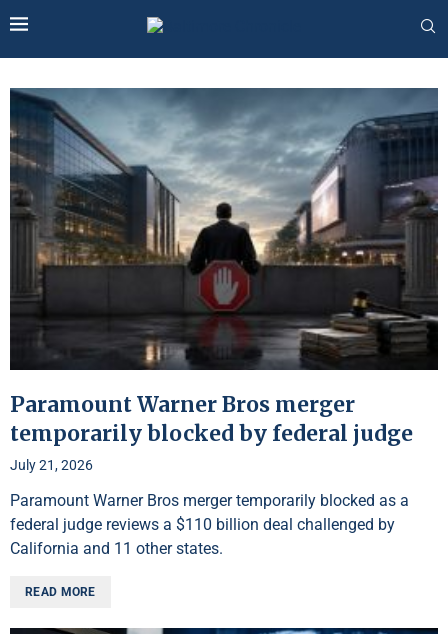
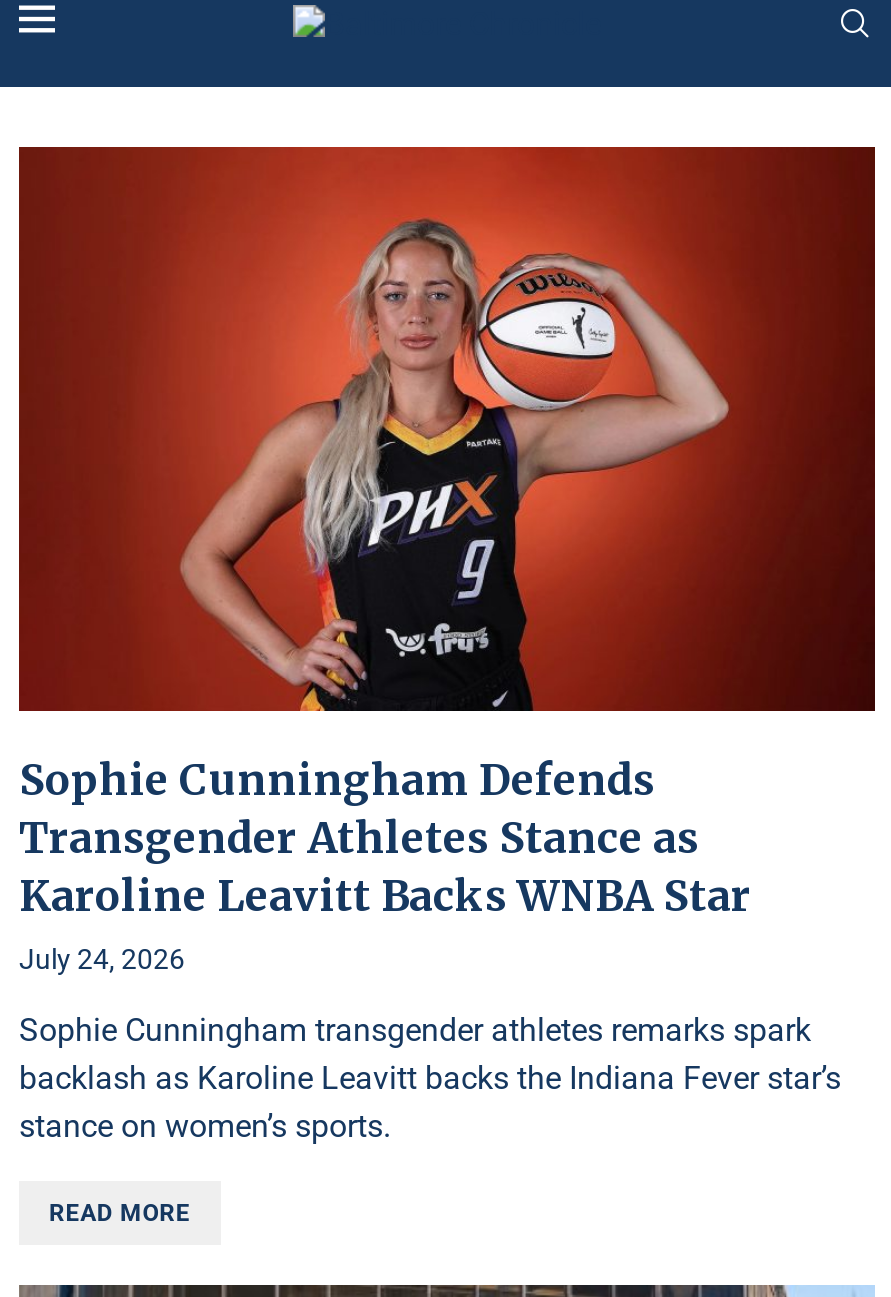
[9,87,439,473] [image] | Paramount Warner Bros merger | temporarily blocked by federal judge | July 21, 2026 -> [17,145,877,976] [image] | Sophie Cunningham Defends | Transgender Athletes Stance as | Karoline Leavitt Backs WNBA Star | July 24, 2026
[10,491,409,558] Paramount Warner Bros merger temporarily blocked as a | federal judge reviews a $110 billion deal challenged by | California and 11 other states. -> [19,1012,841,1146] Sophie Cunningham transgender athletes remarks spark | backlash as Karoline Leavitt backs the Indiana Fever star’s | stance on women’s sports.

